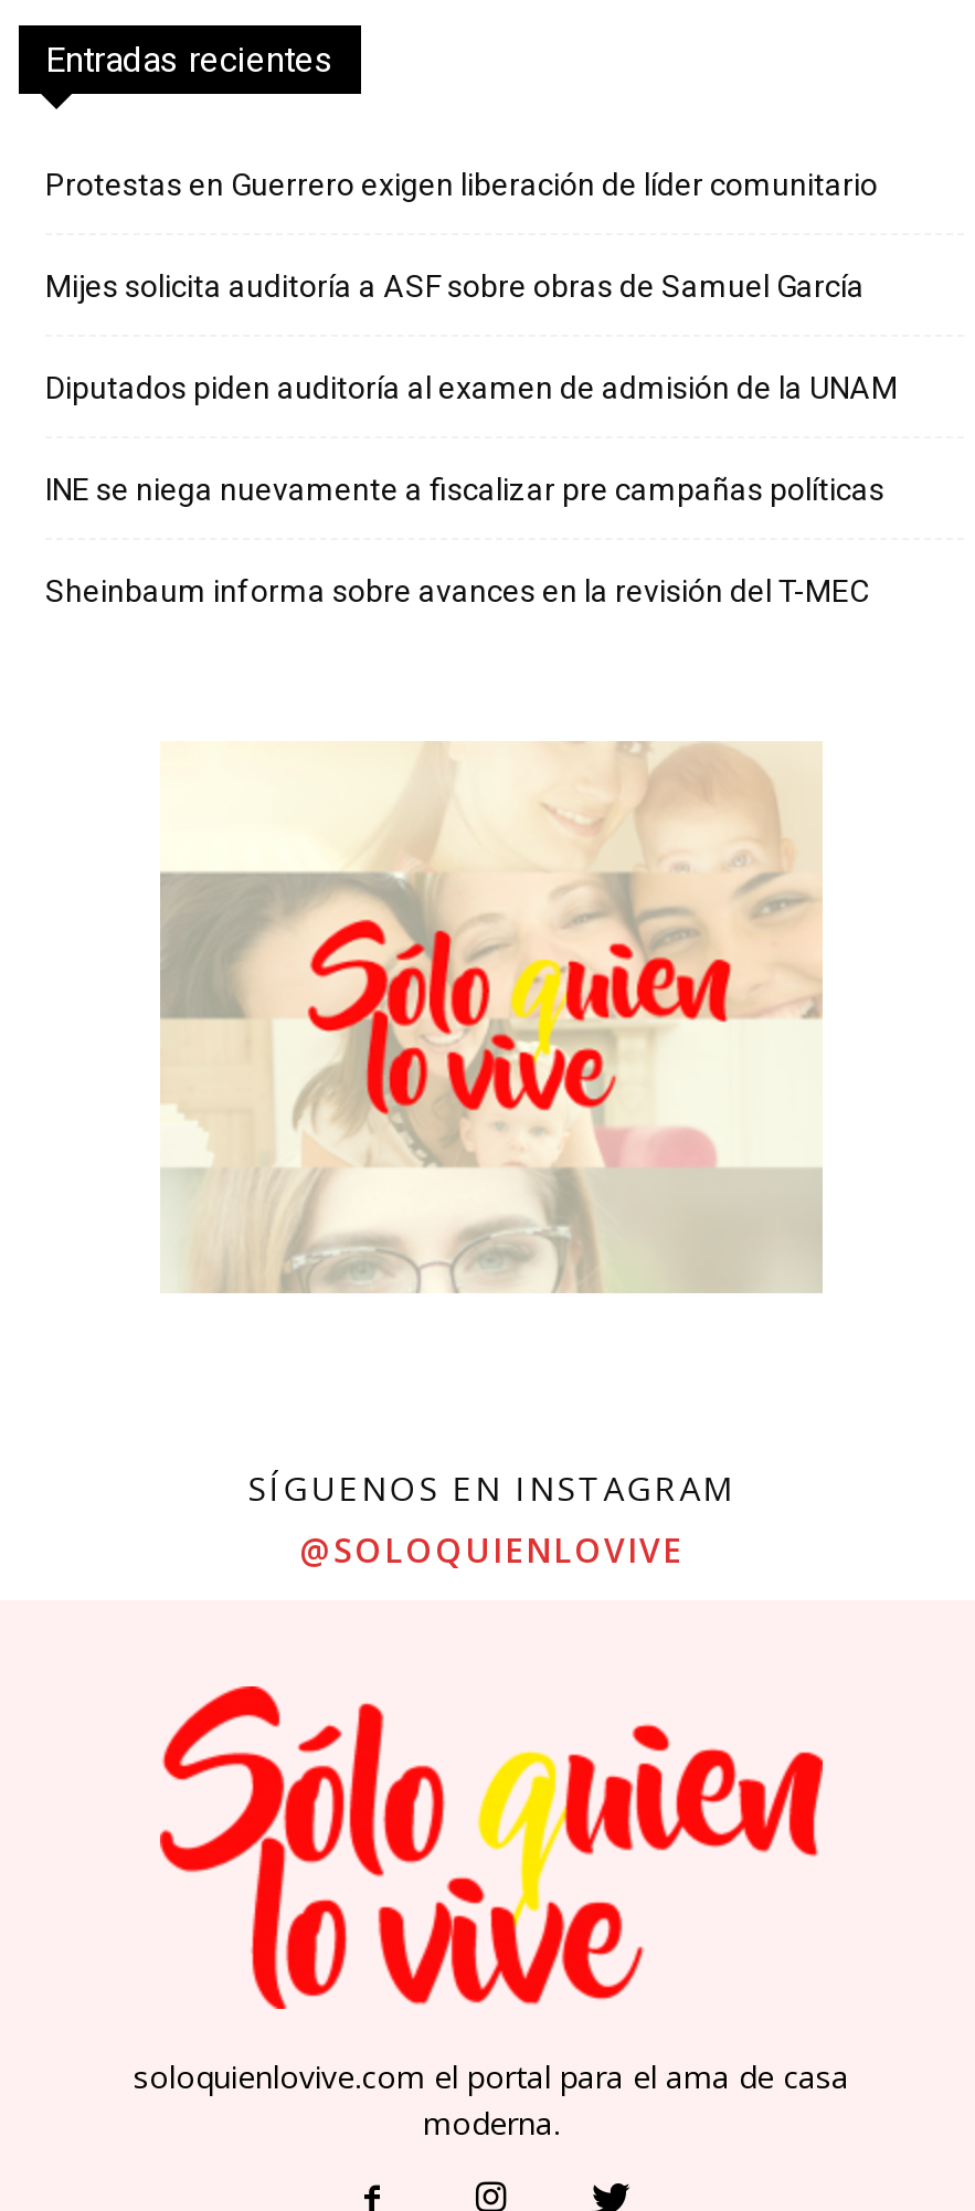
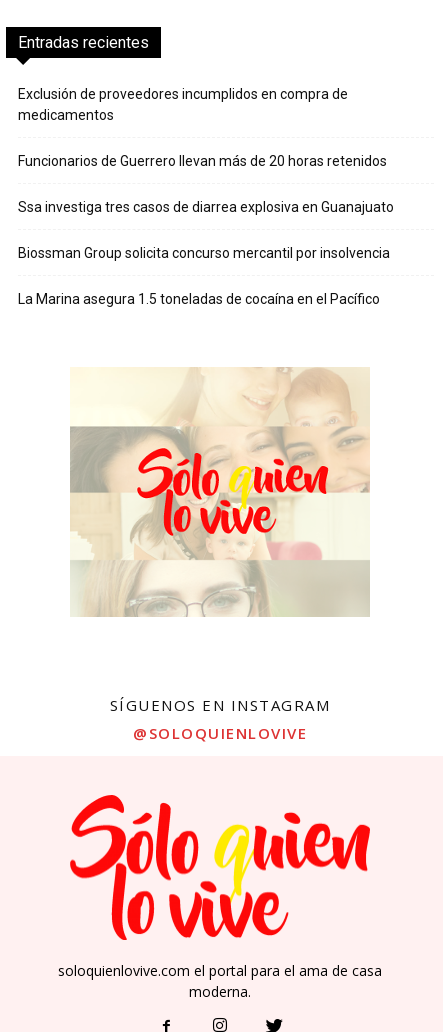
[45,167,878,203] Protestas en Guerrero exigen liberación de líder comunitario -> [18,86,348,123] Exclusión de proveedores incumplidos en compra de | medicamentos
[45,269,865,304] Mijes solicita auditoría a ASF sobre obras de Samuel García -> [18,153,387,169] Funcionarios de Guerrero llevan más de 20 horas retenidos
[45,370,898,406] Diputados piden auditoría al examen de admisión de la UNAM -> [18,199,394,215] Ssa investiga tres casos de diarrea explosiva en Guanajuato
[45,472,884,507] INE se niega nuevamente a fiscalizar pre campañas políticas -> [18,245,390,261] Biossman Group solicita concurso mercantil por insolvencia
[45,574,869,609] Sheinbaum informa sobre avances en la revisión del T-MEC -> [18,291,380,307] La Marina asegura 1.5 toneladas de cocaína en el Pacífico

